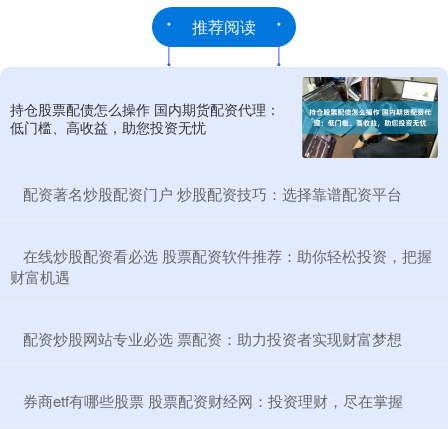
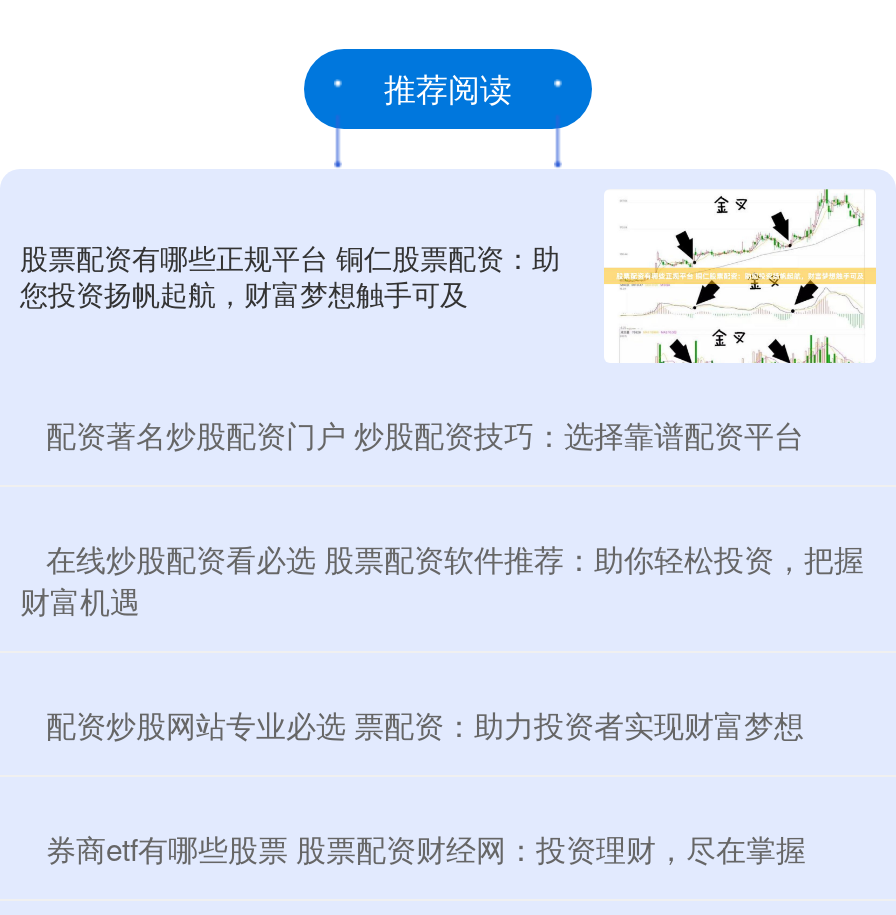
[10,76,439,159] [image] | 持仓股票配债怎么操作 国内期货配资代理： | 低门槛、高收益，助您投资无忧 -> [20,192,878,364] [image] | 股票配资有哪些正规平台 铜仁股票配资：助 | 您投资扬帆起航，财富梦想触手可及

